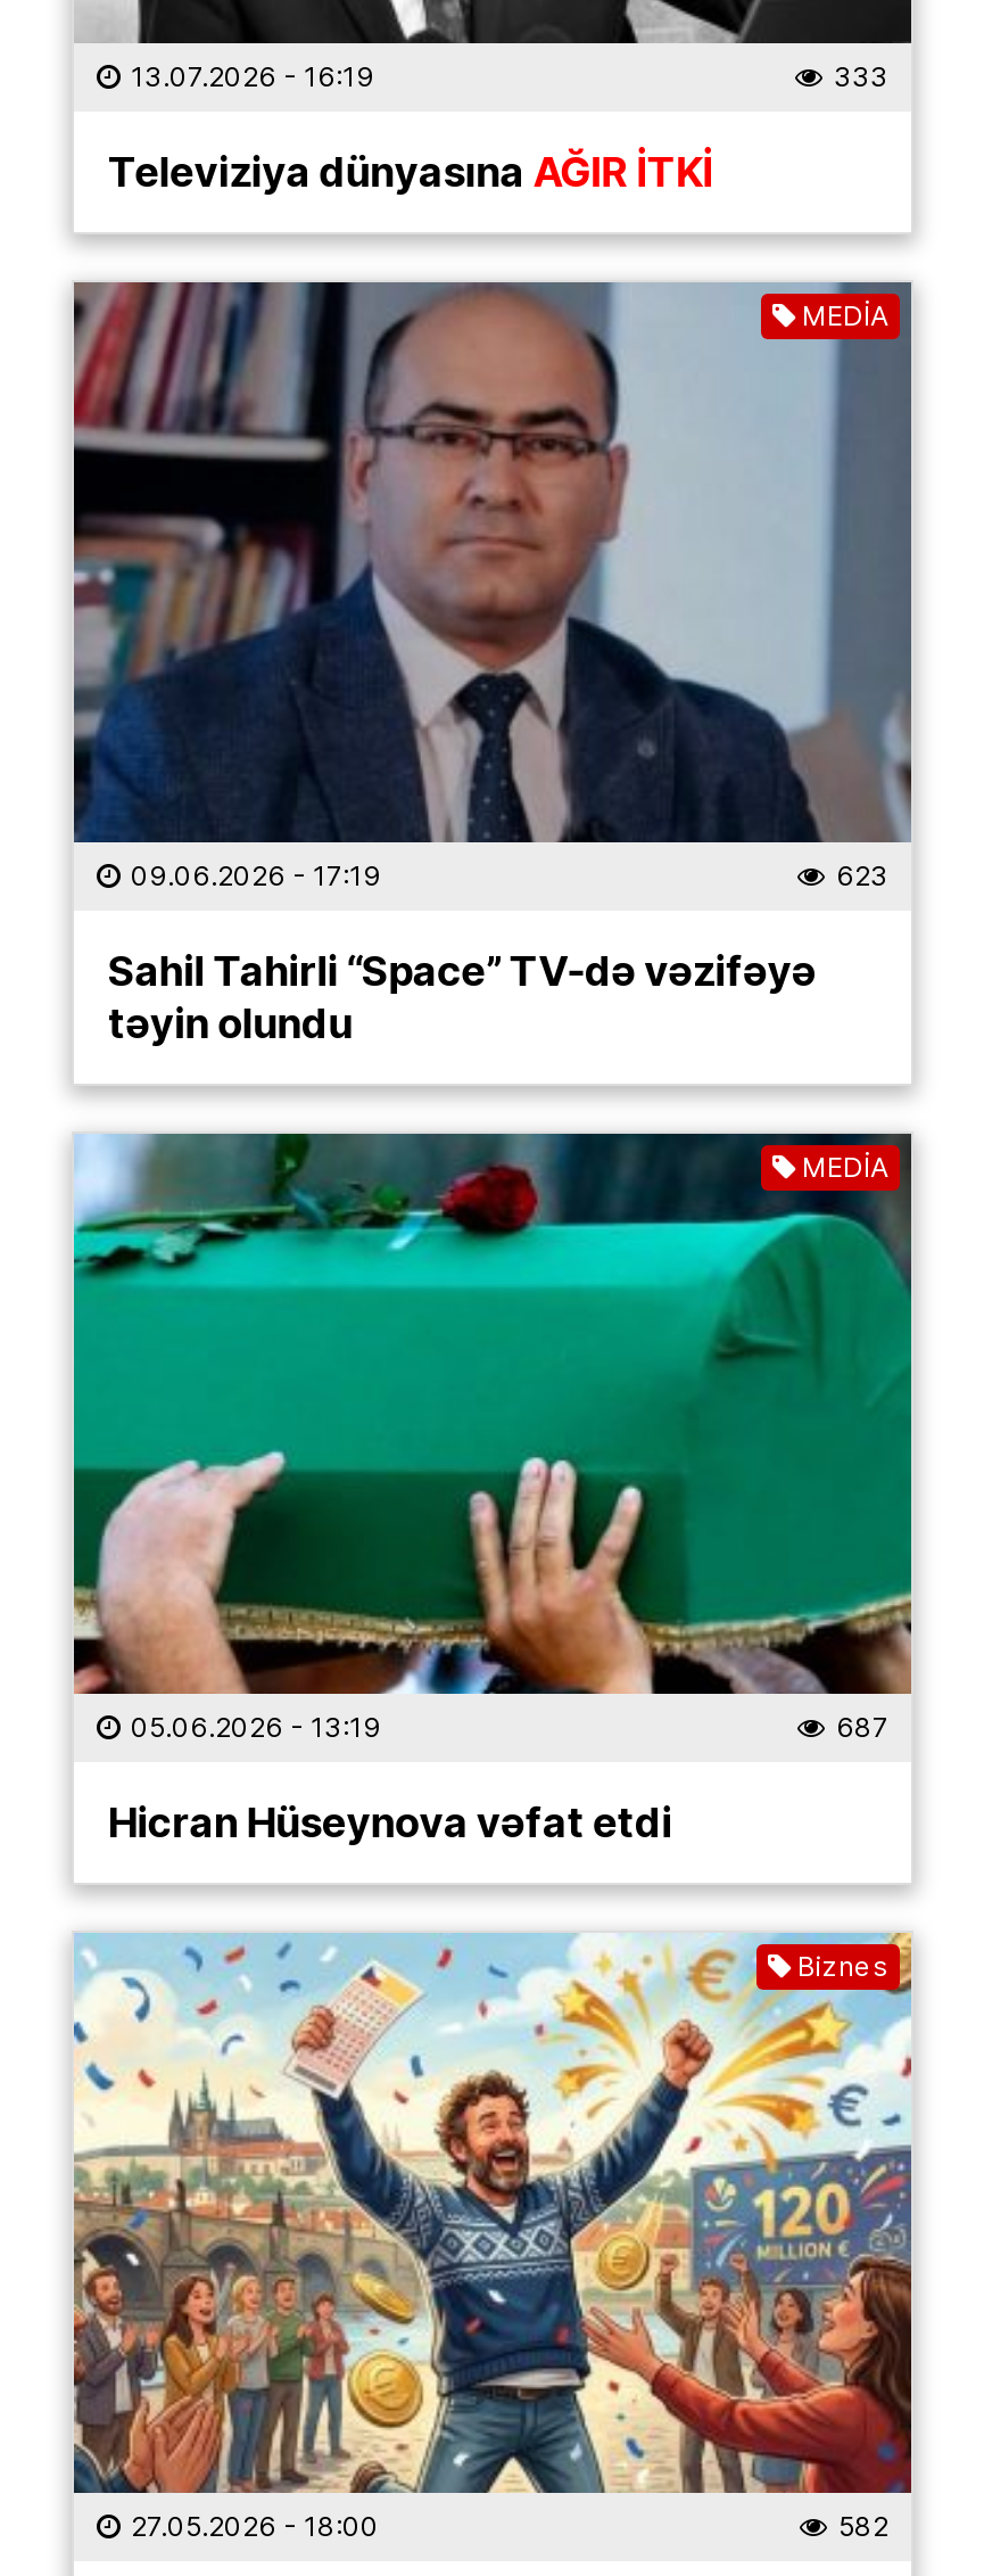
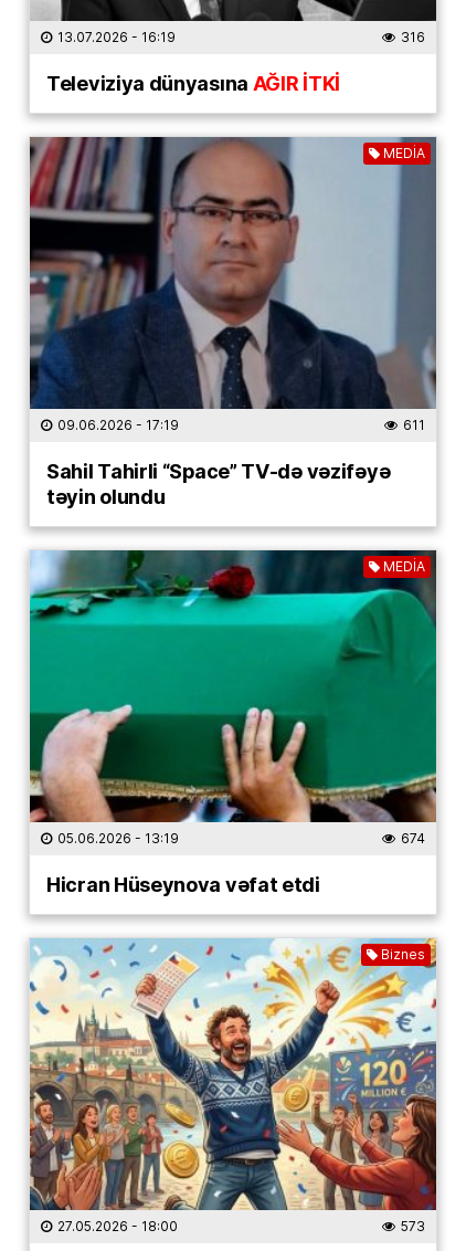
[834,57,888,96] 333 -> [401,28,425,47] 316
[836,856,888,895] 623 -> [403,416,425,434] 611
[836,1708,888,1746] 687 -> [401,829,425,848] 674
[838,2507,888,2545] 582 -> [401,1217,425,1236] 573

